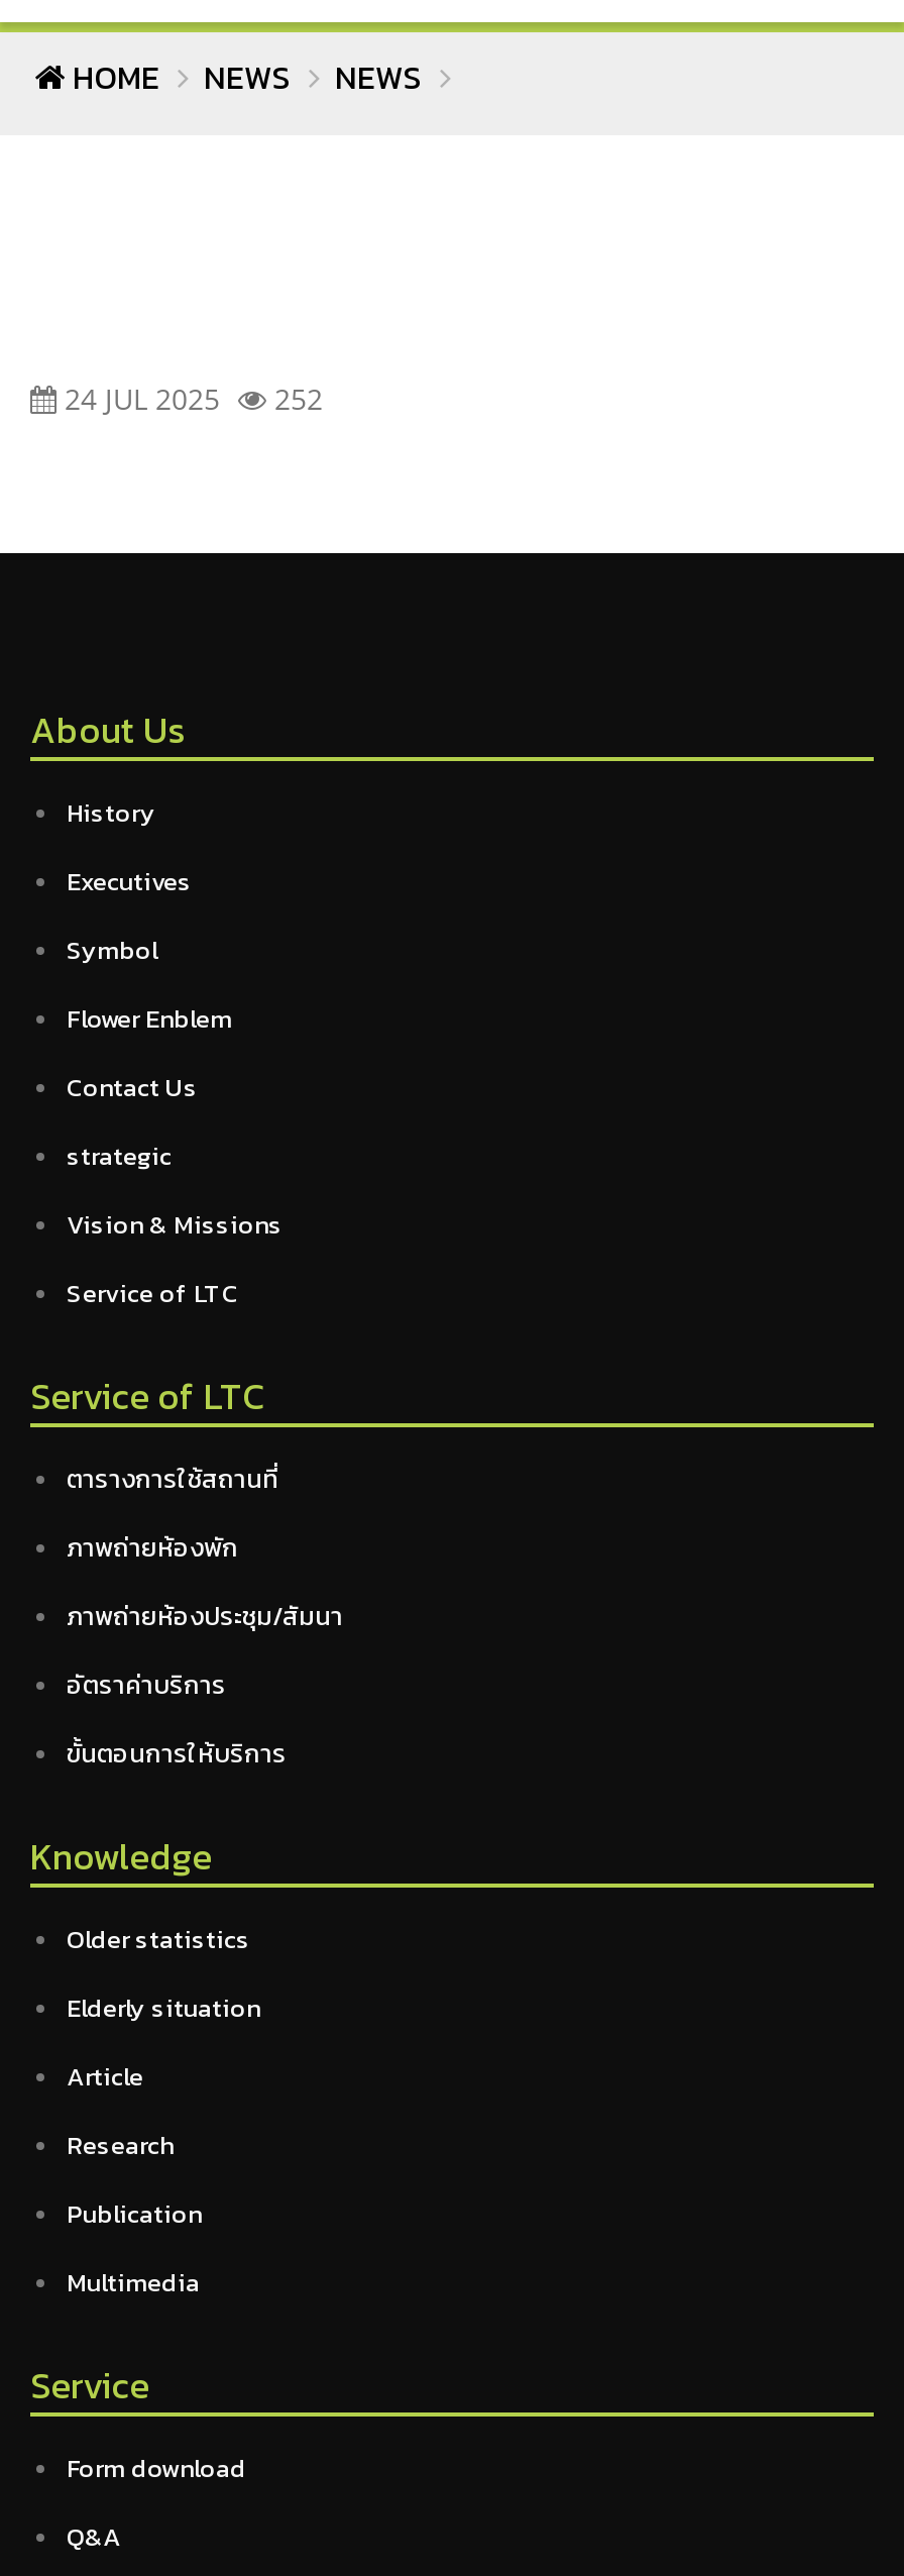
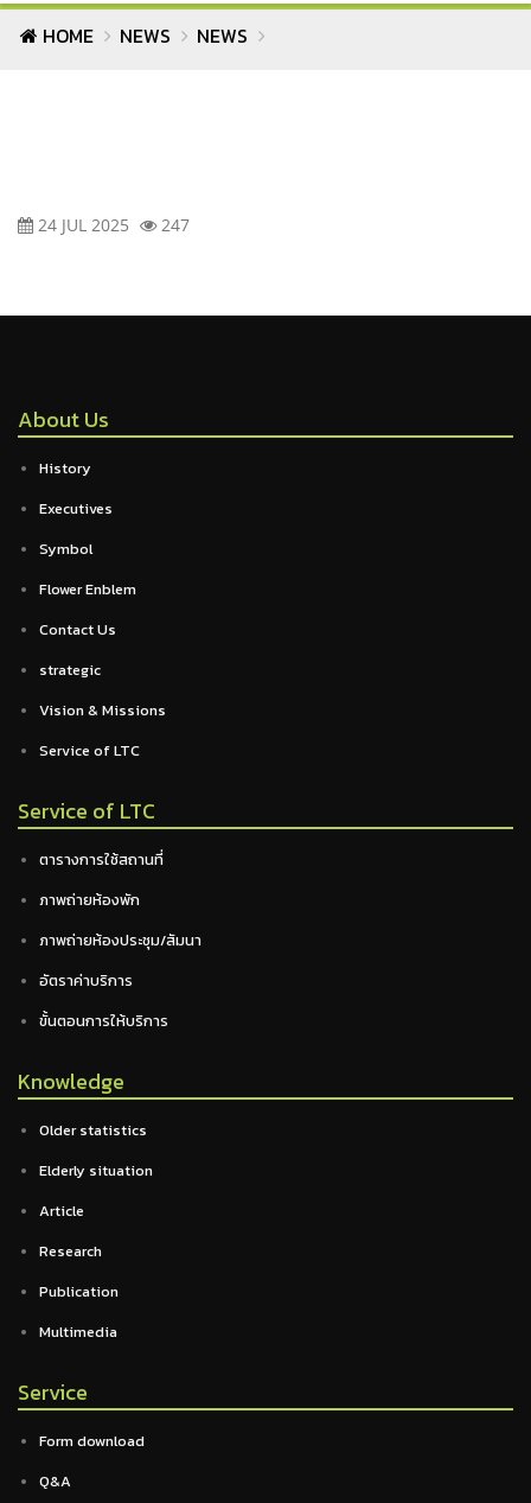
[56,380,323,418] 24 JUL 2025 252 -> [33,214,190,236] 24 JUL 2025 247

